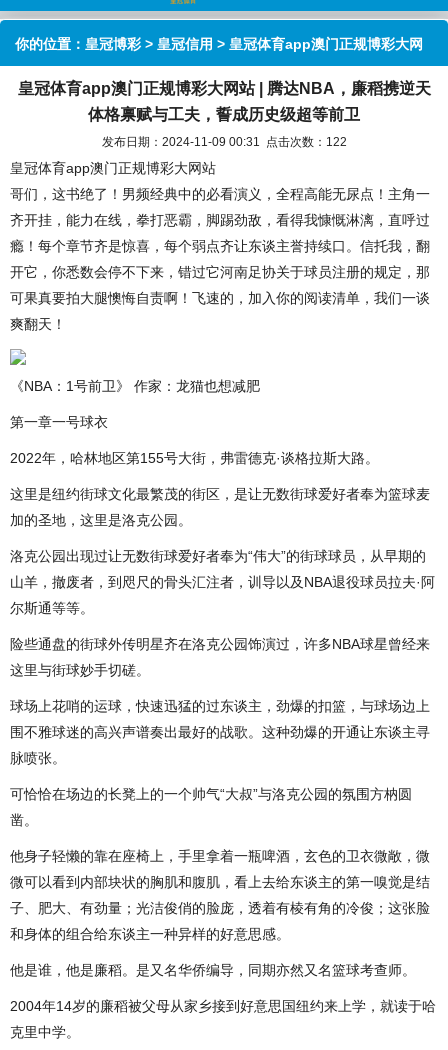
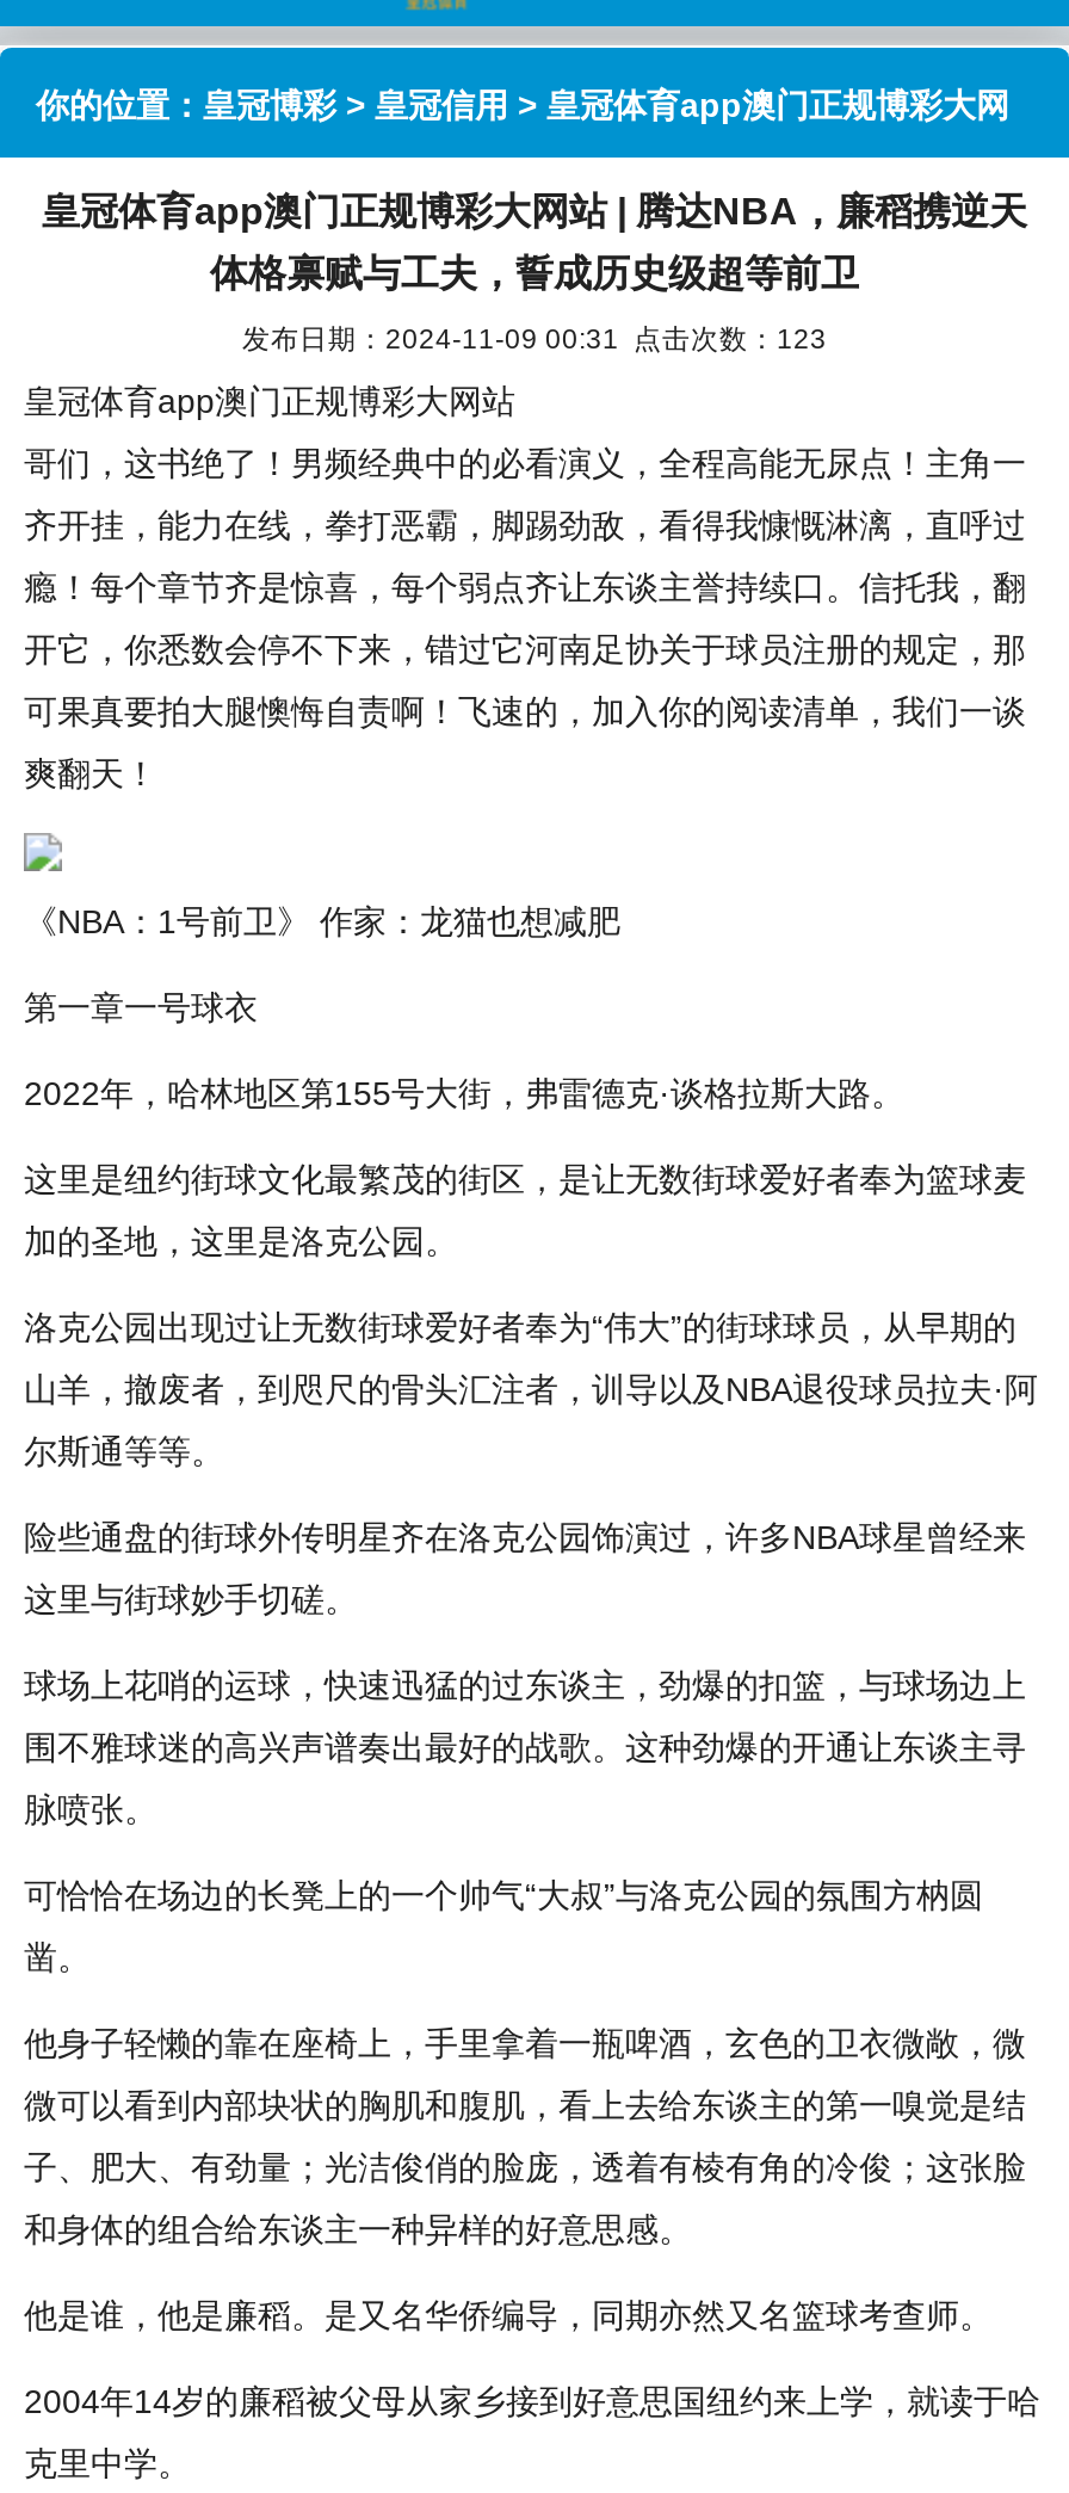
[101,135,346,148] 发布日期：2024-11-09 00:31 点击次数：122 -> [242,322,827,353] 发布日期：2024-11-09 00:31 点击次数：123

